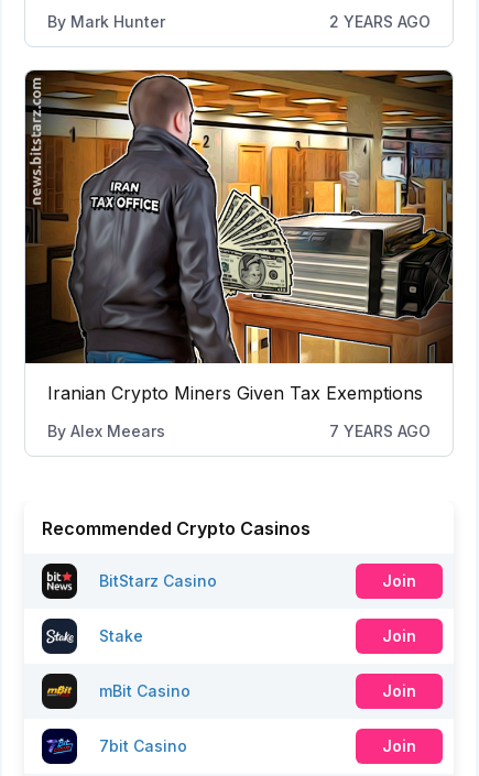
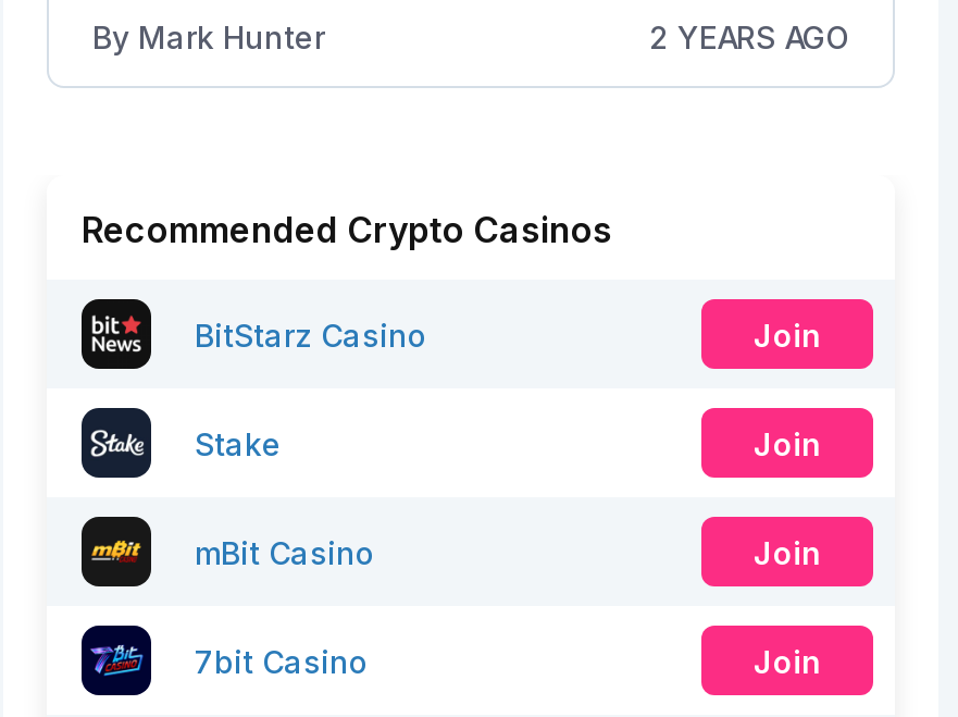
[24,69,454,440] [image] | Iranian Crypto Miners Given Tax Exemptions | By Alex Meears | 7 YEARS AGO -> none

